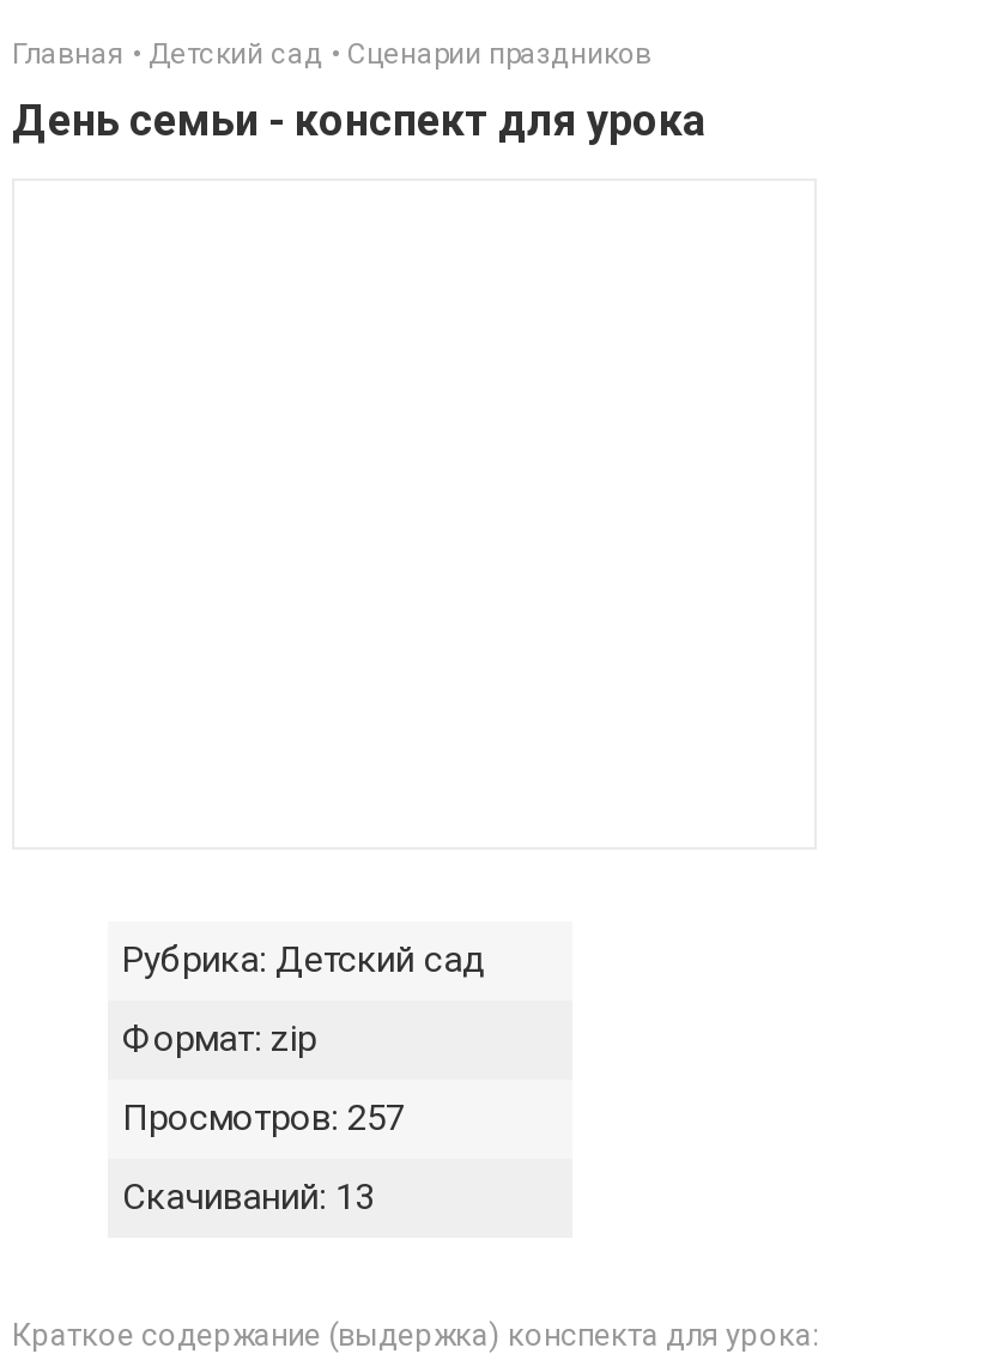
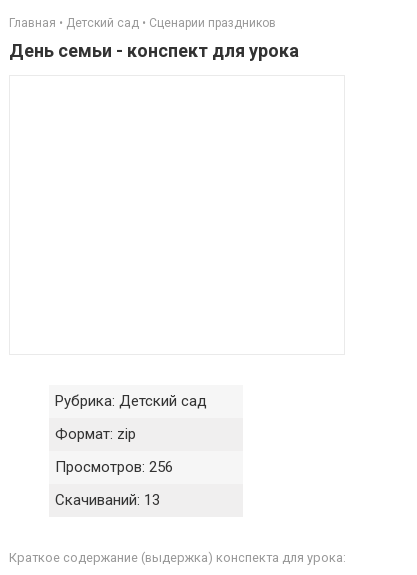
[122,1096,405,1140] Просмотров: 257 -> [55,458,173,476] Просмотров: 256

